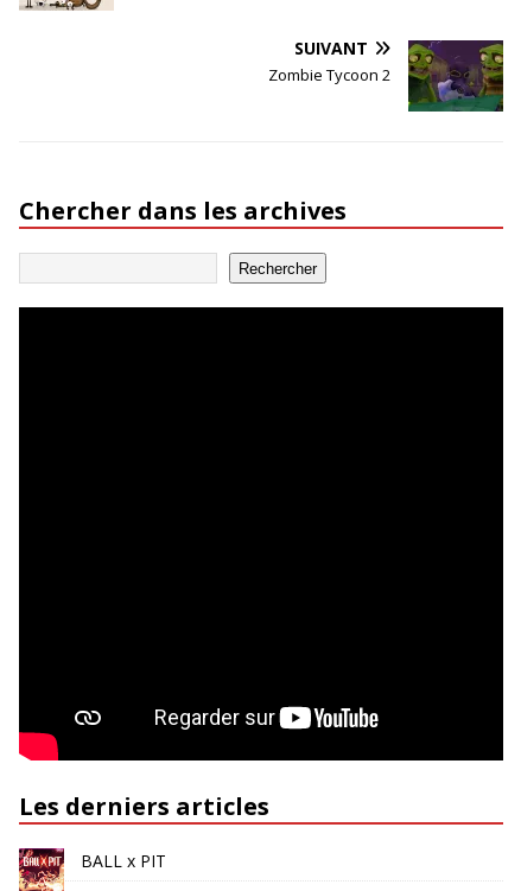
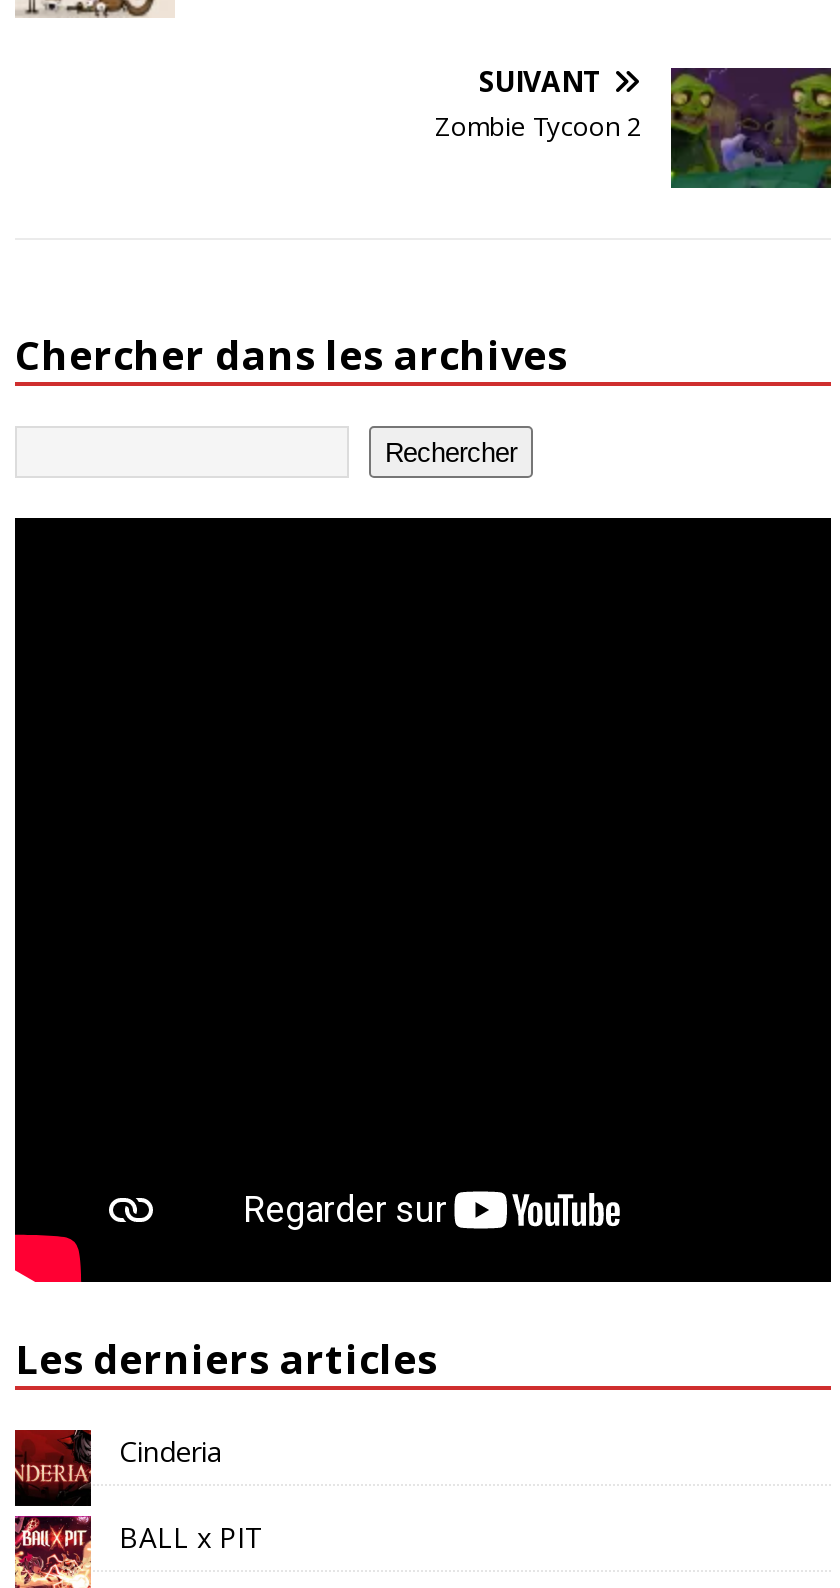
none -> [13,1428,223,1508] [image] | Cinderia

